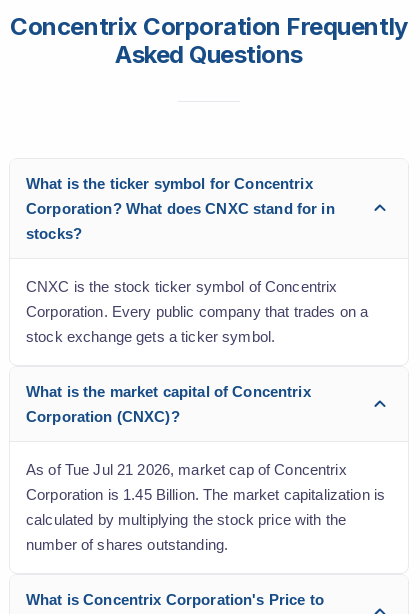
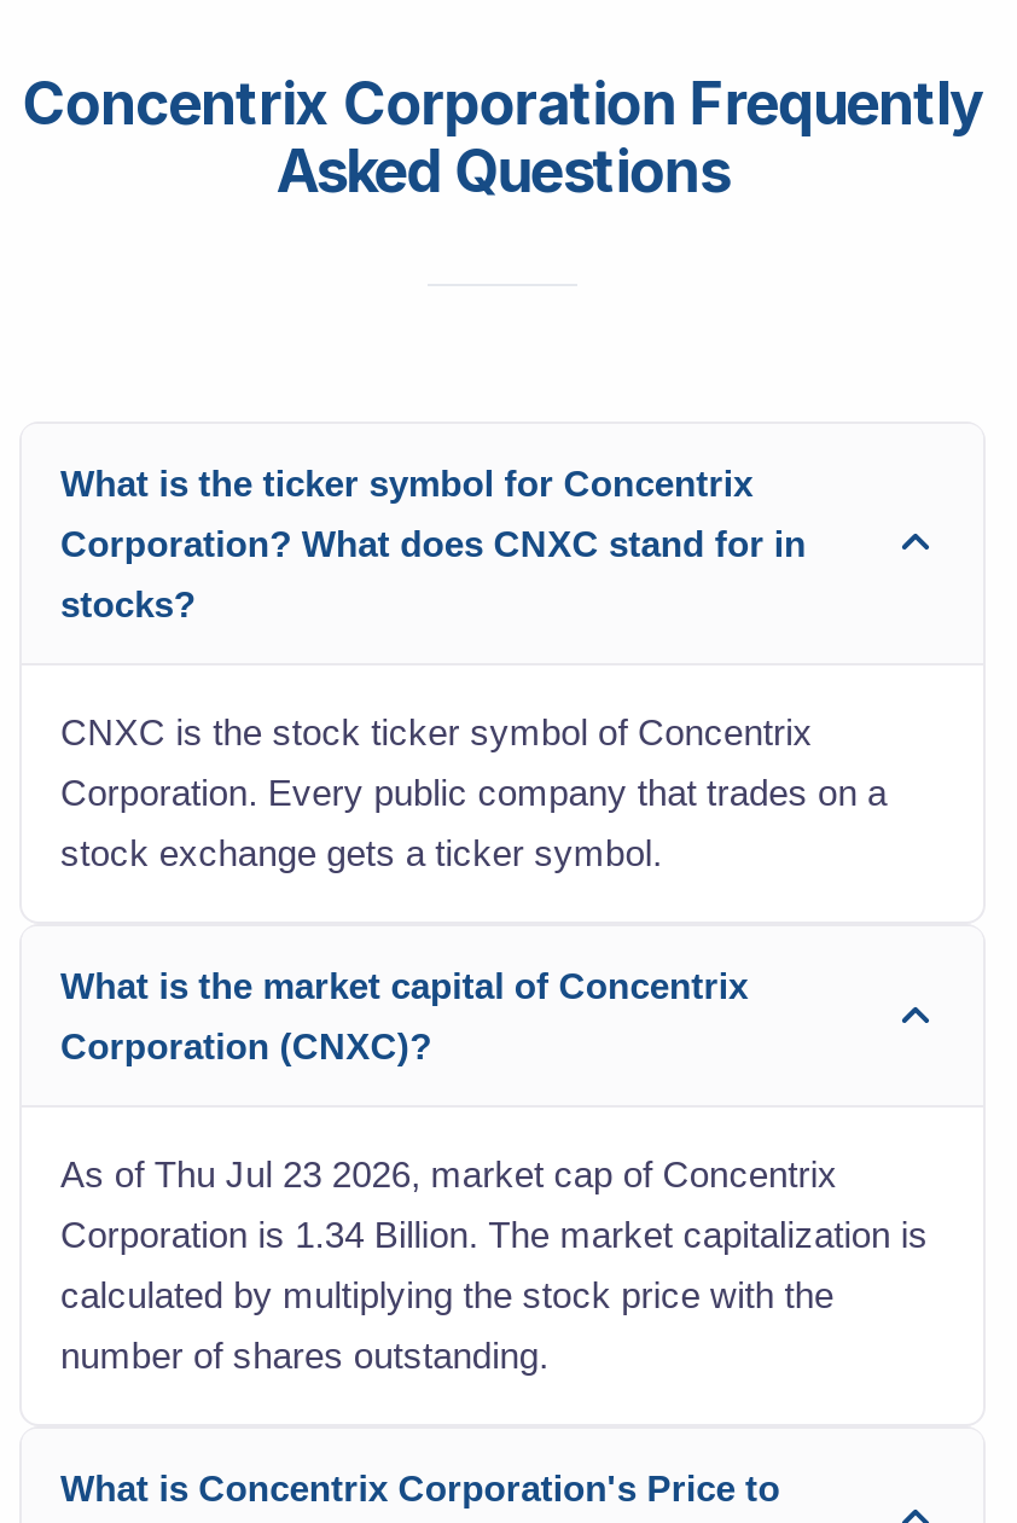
[26,461,347,478] As of Tue Jul 21 2026, market cap of Concentrix -> [60,1153,838,1194] As of Thu Jul 23 2026, market cap of Concentrix
[26,486,385,503] Corporation is 1.45 Billion. The market capitalization is -> [60,1214,928,1255] Corporation is 1.34 Billion. The market capitalization is

